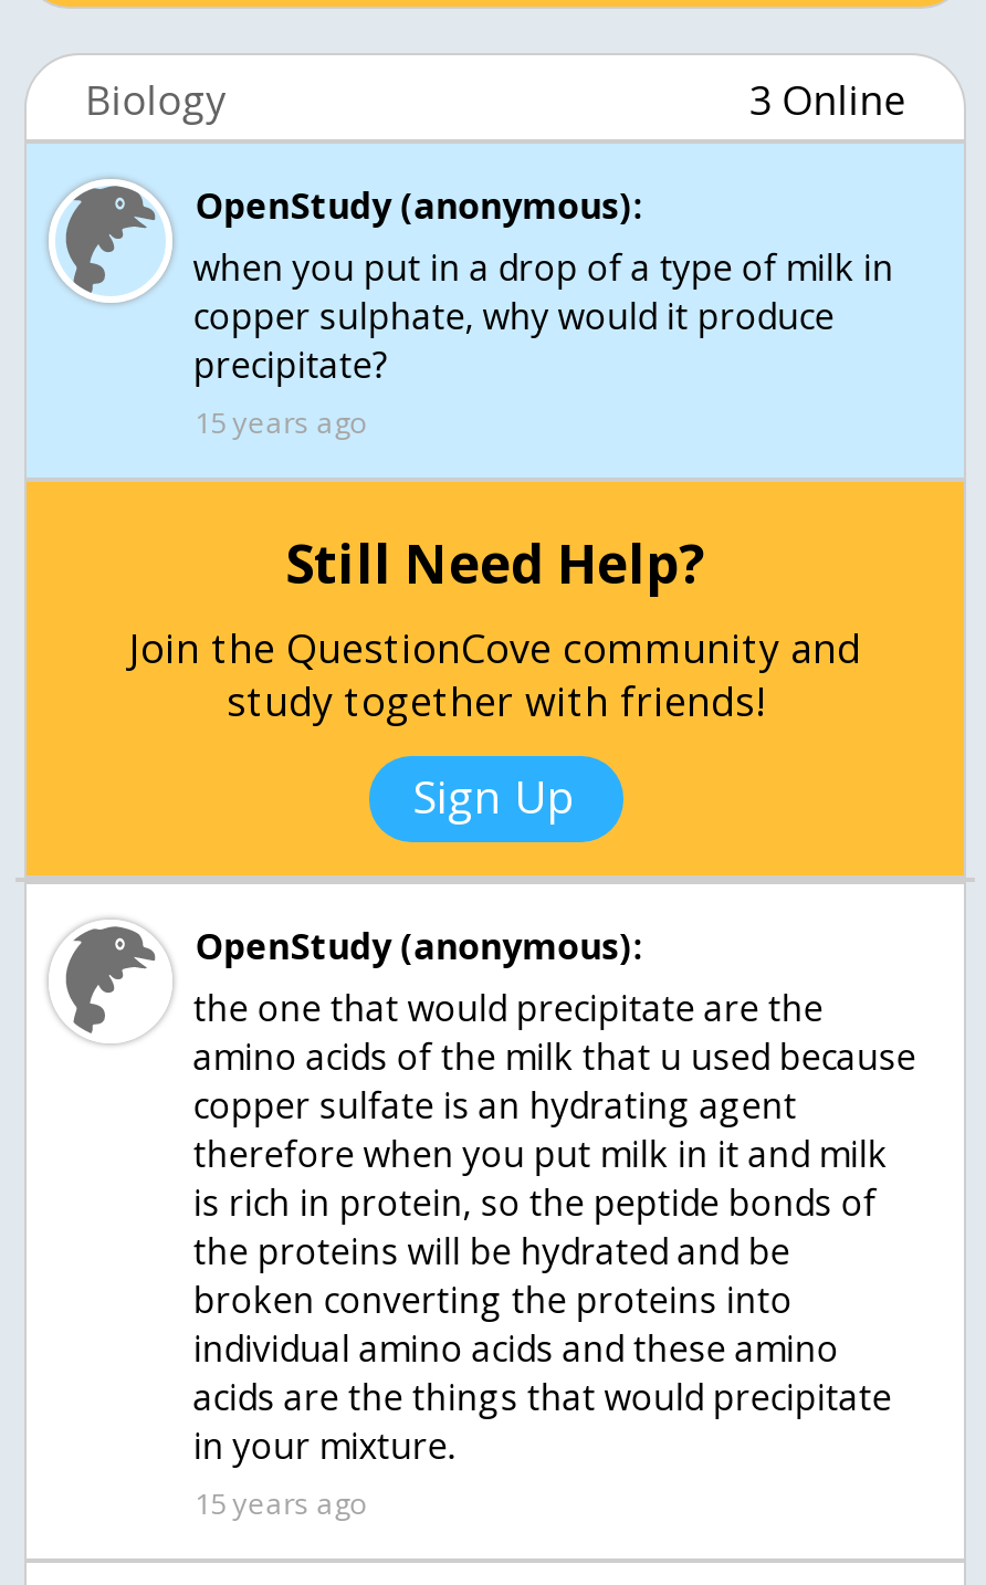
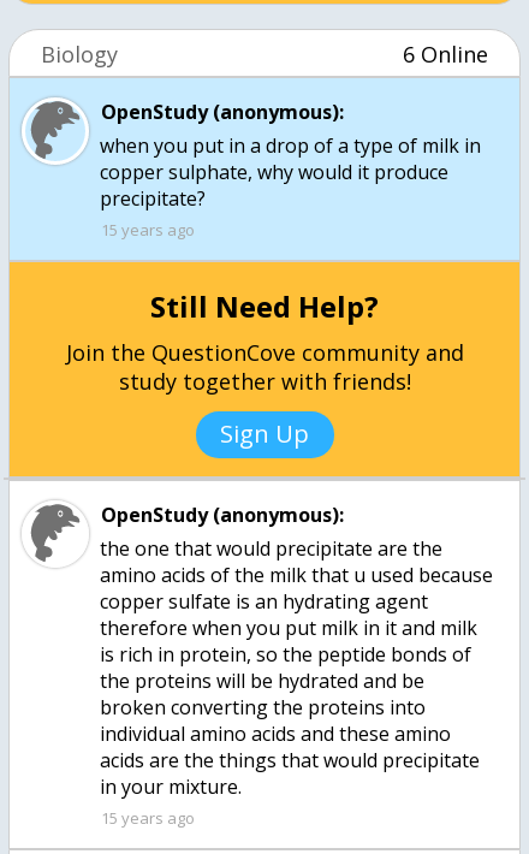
[749,73,906,126] 3 Online -> [403,40,488,69] 6 Online

